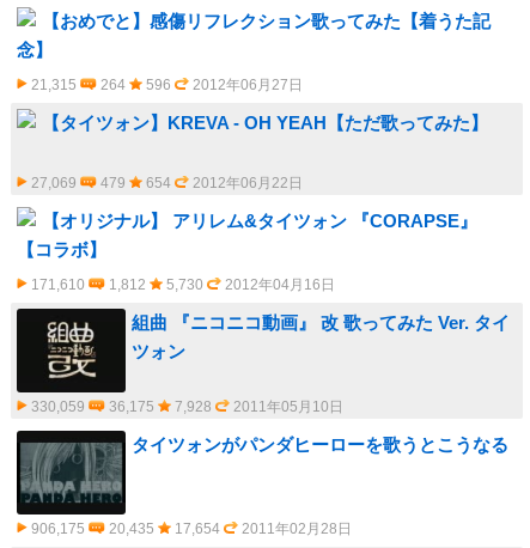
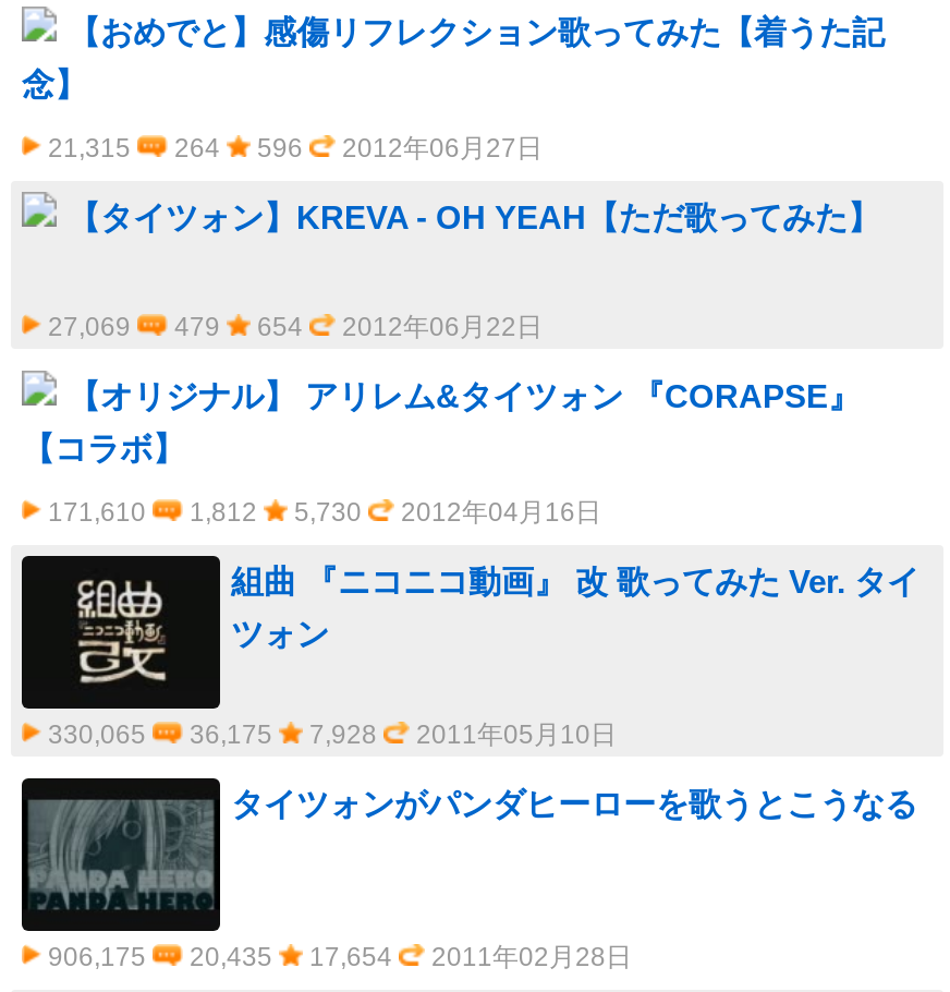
[28,398,343,415] 330,059 36,175 7,928 2011年05月10日 -> [41,719,617,750] 330,065 36,175 7,928 2011年05月10日

